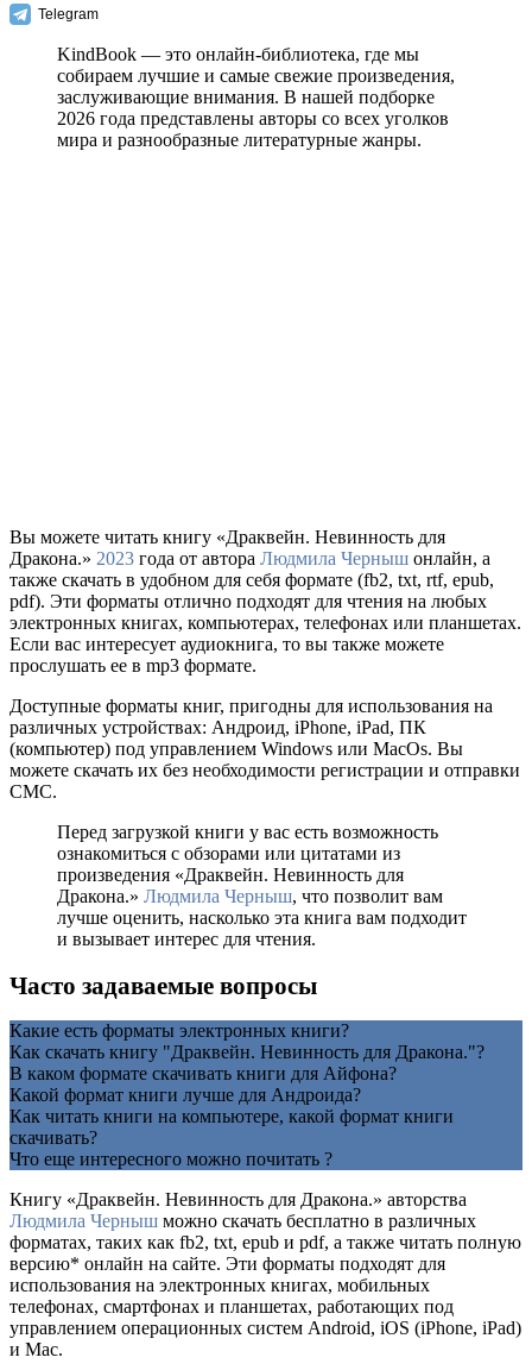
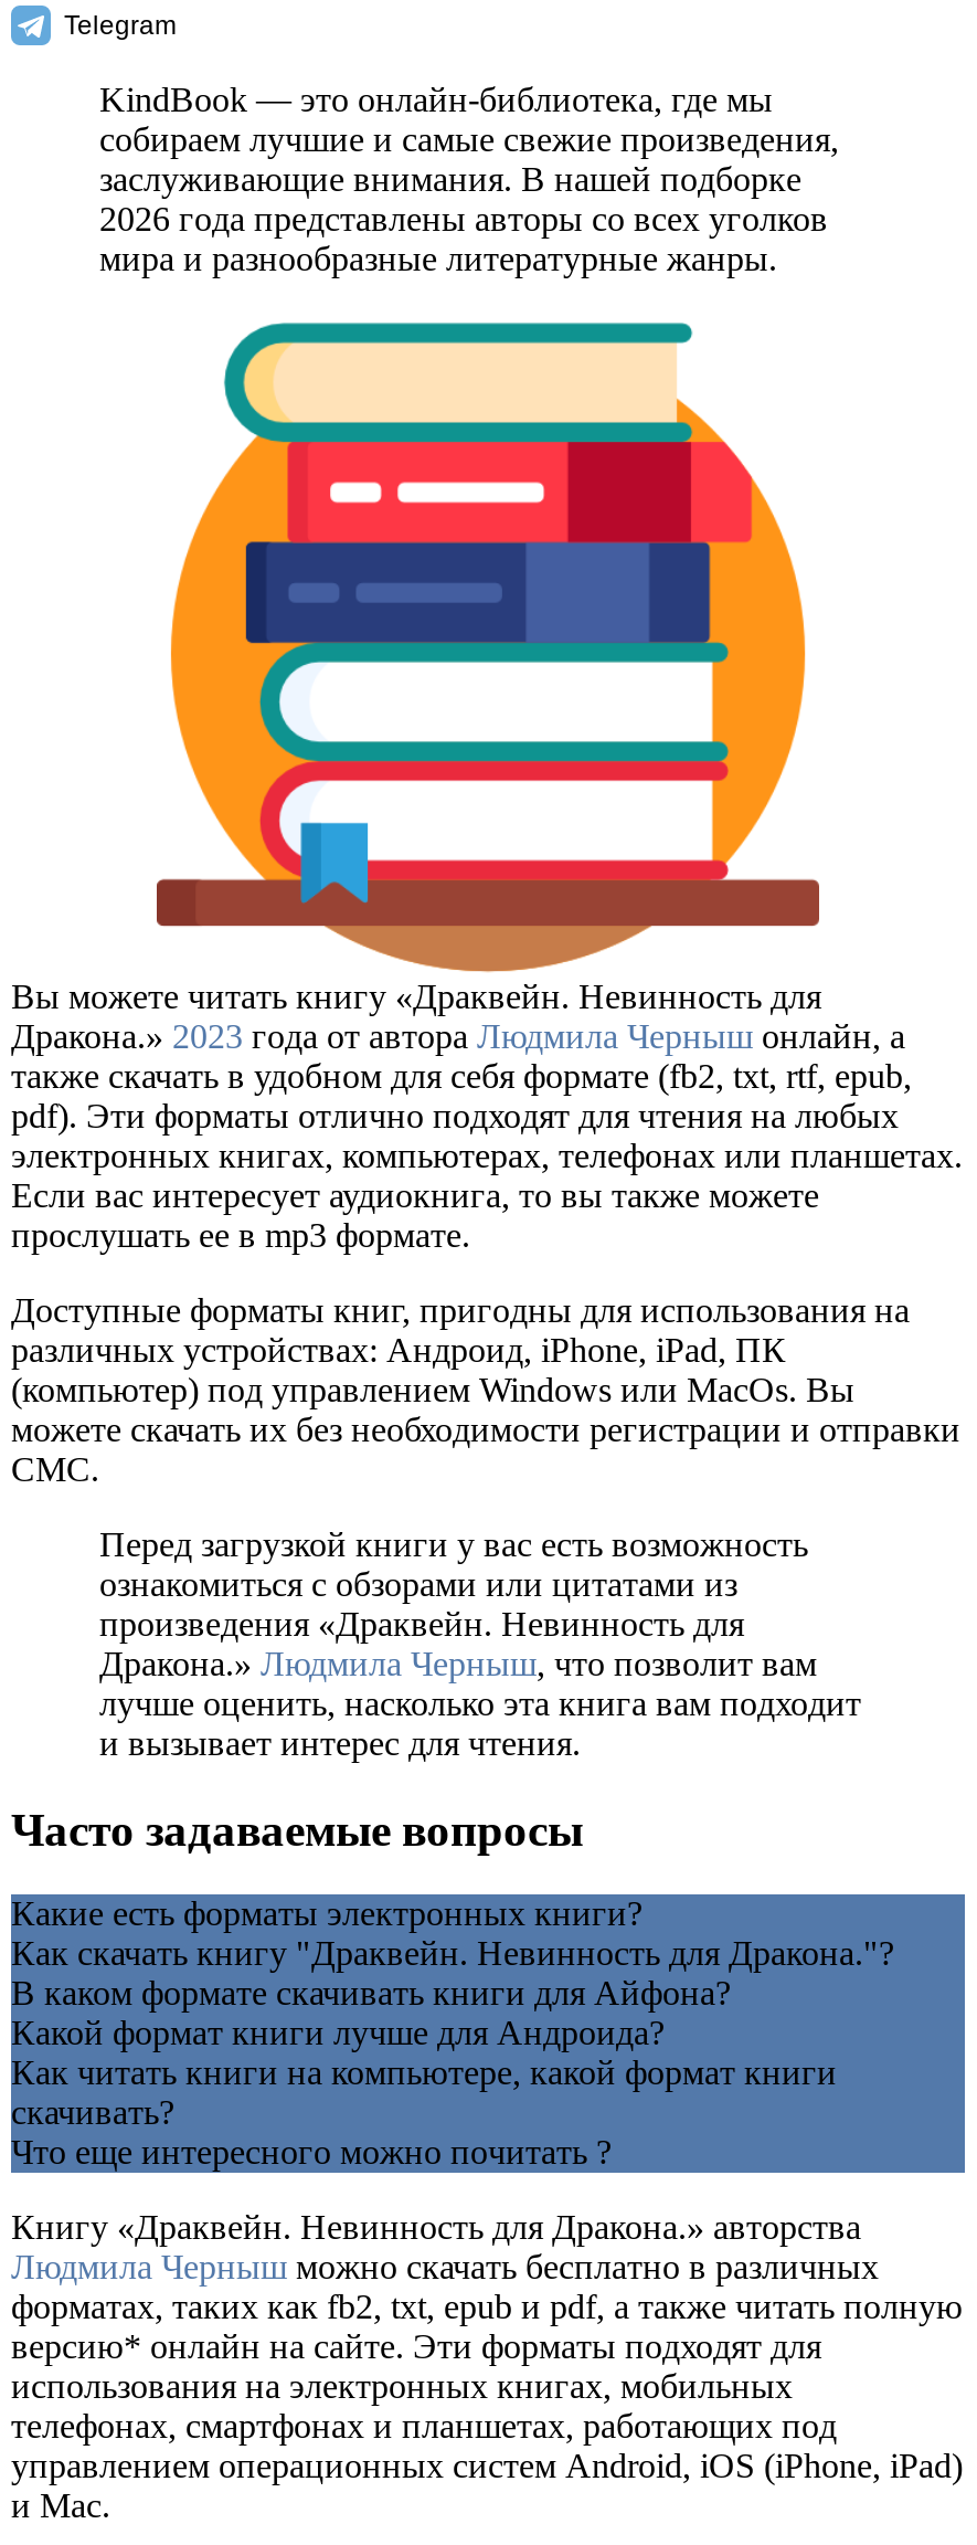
none -> [155,321,821,973] [image]

